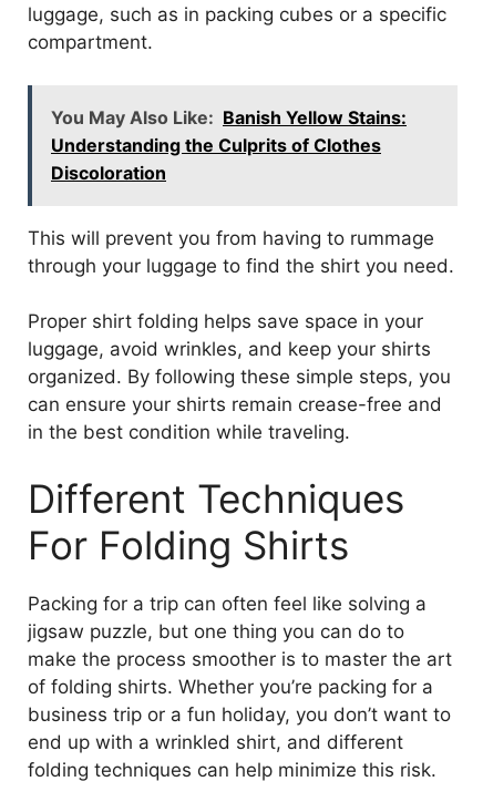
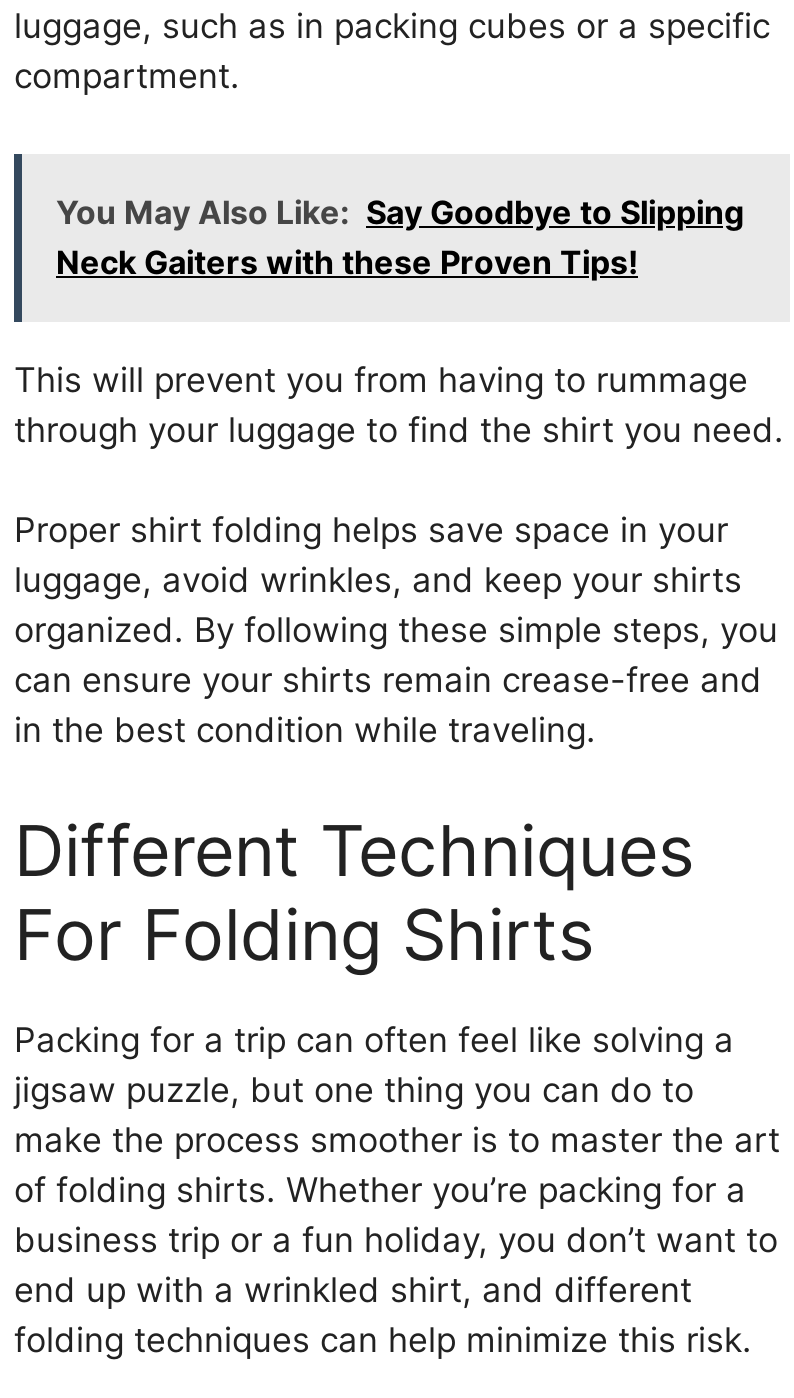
[51,106,407,184] You May Also Like: Banish Yellow Stains: | Understanding the Culprits of Clothes | Discoloration -> [56,191,744,281] You May Also Like: Say Goodbye to Slipping | Neck Gaiters with these Proven Tips!

